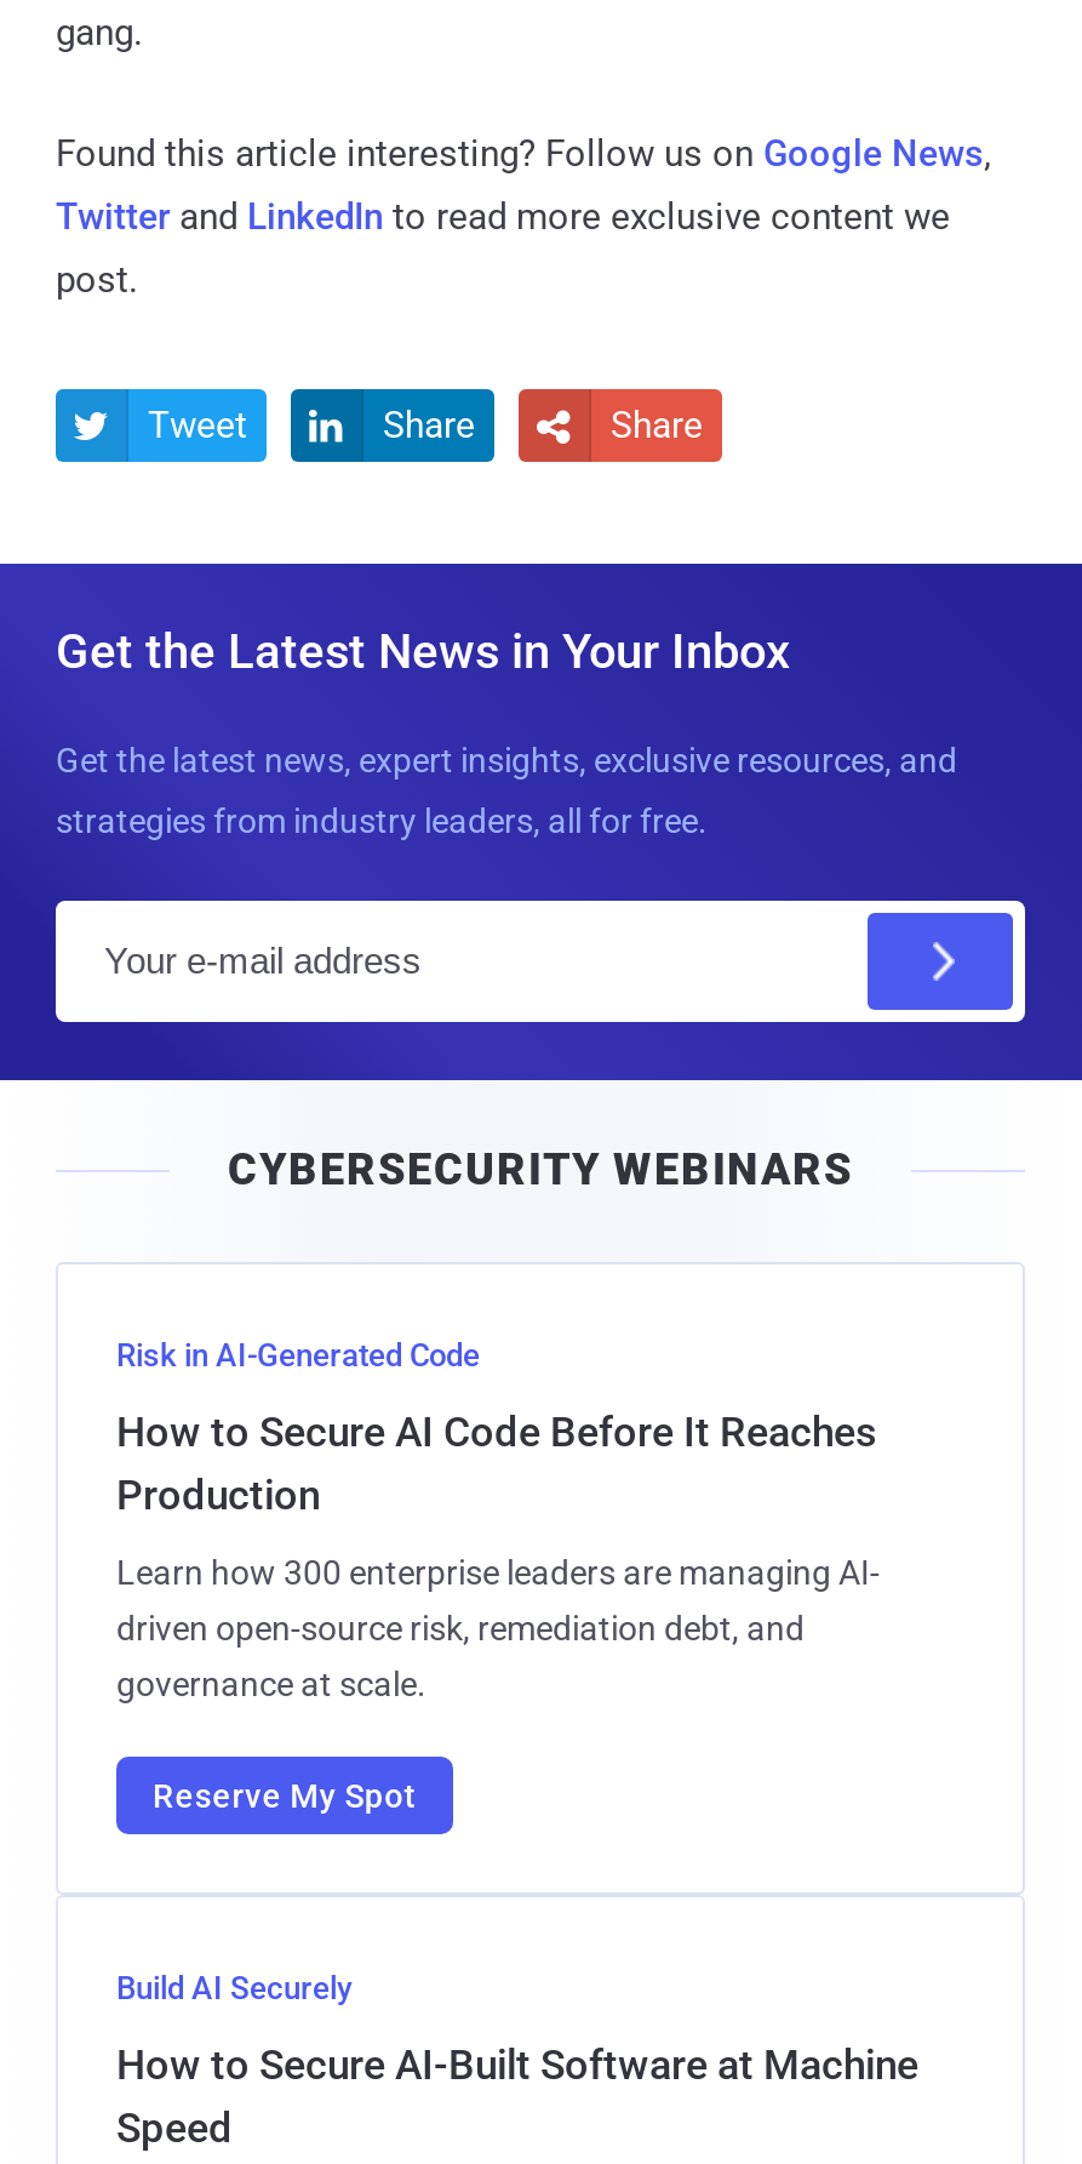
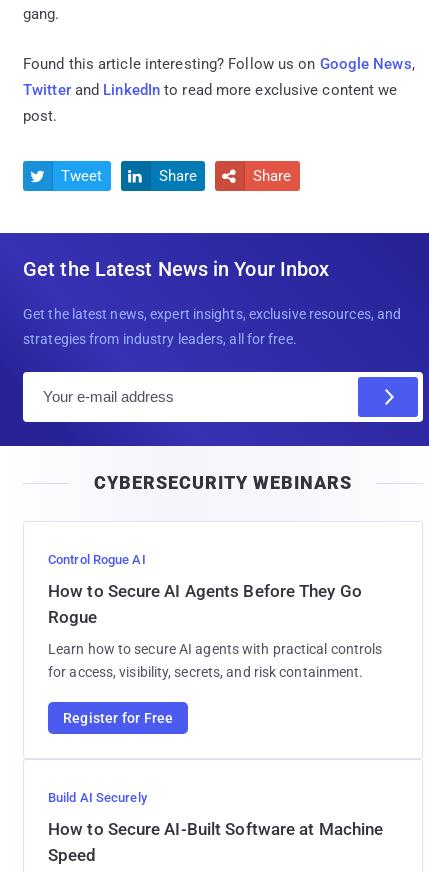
[116,1337,480,1373] Risk in AI-Generated Code -> [48,552,146,567] Control Rogue AI
[116,1407,877,1519] How to Secure AI Code Before It Reaches | Production -> [48,581,362,627] How to Secure AI Agents Before They Go | Rogue
[116,1553,880,1703] Learn how 300 enterprise leaders are managing AI- | driven open-source risk, remediation debt, and | governance at scale. -> [48,641,382,680] Learn how to secure AI agents with practical controls | for access, visibility, secrets, and risk containment.
[153,1776,417,1814] Reserve My Spot -> [63,710,173,726] Register for Free

